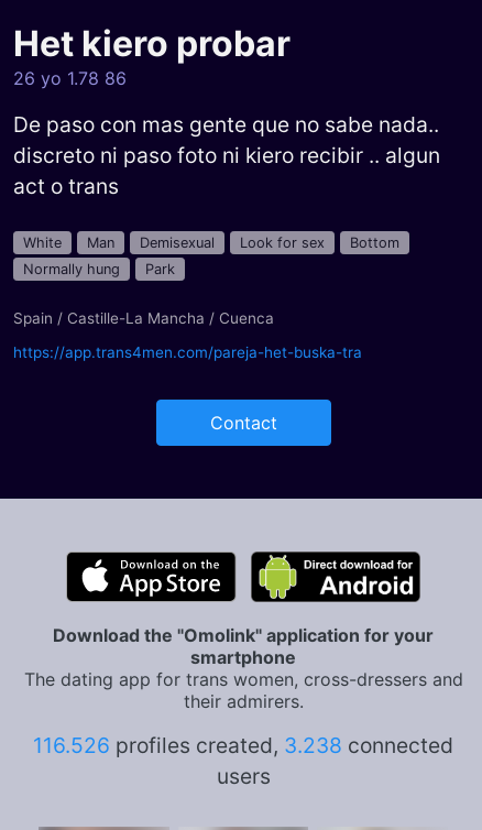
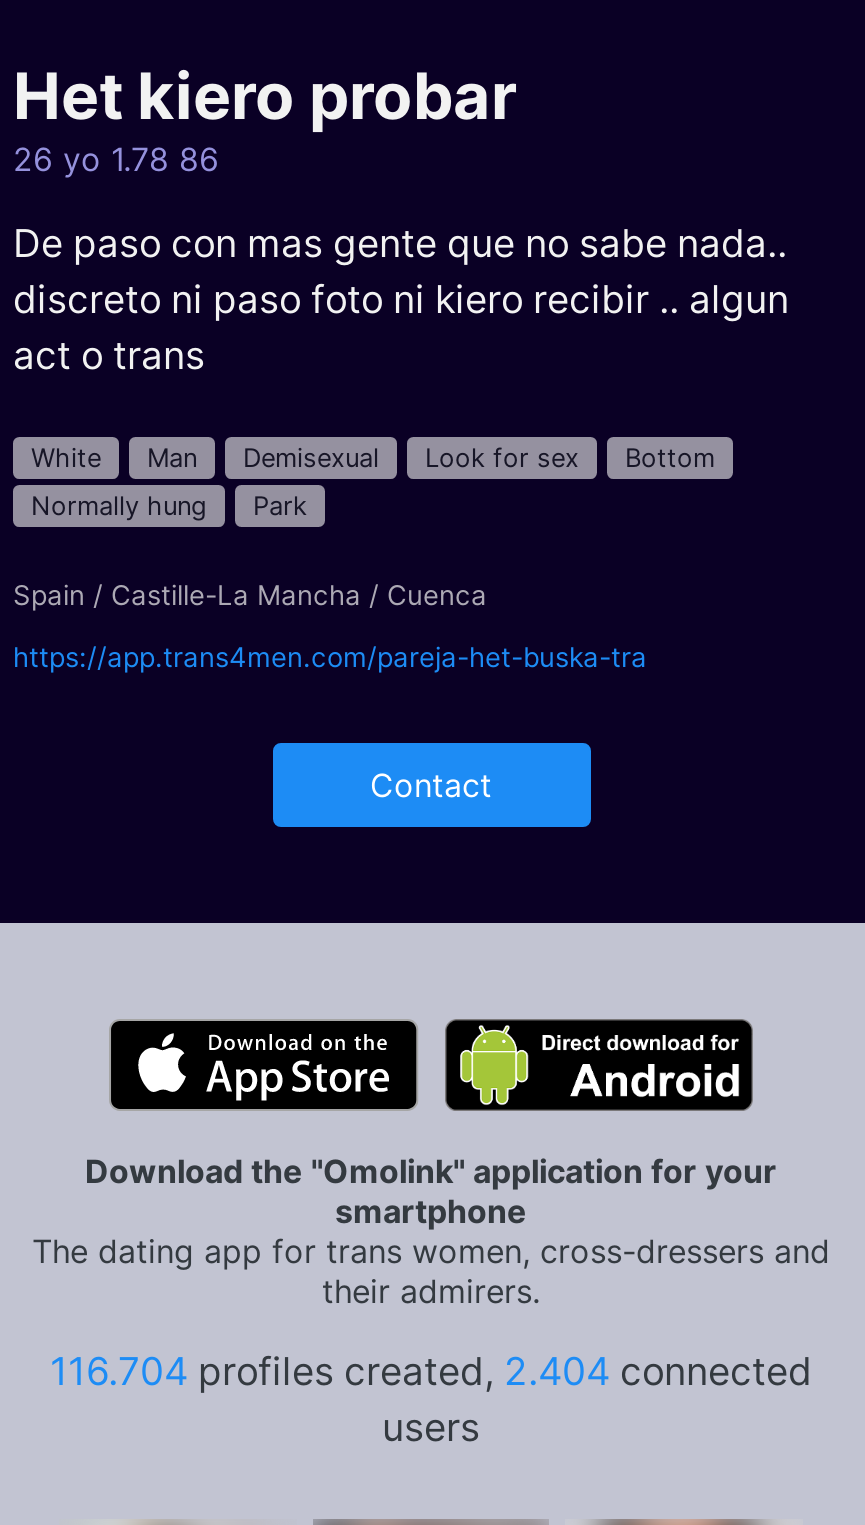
[33,732,453,759] 116.526 profiles created, 3.238 connected -> [50,1348,812,1396] 116.704 profiles created, 2.404 connected

